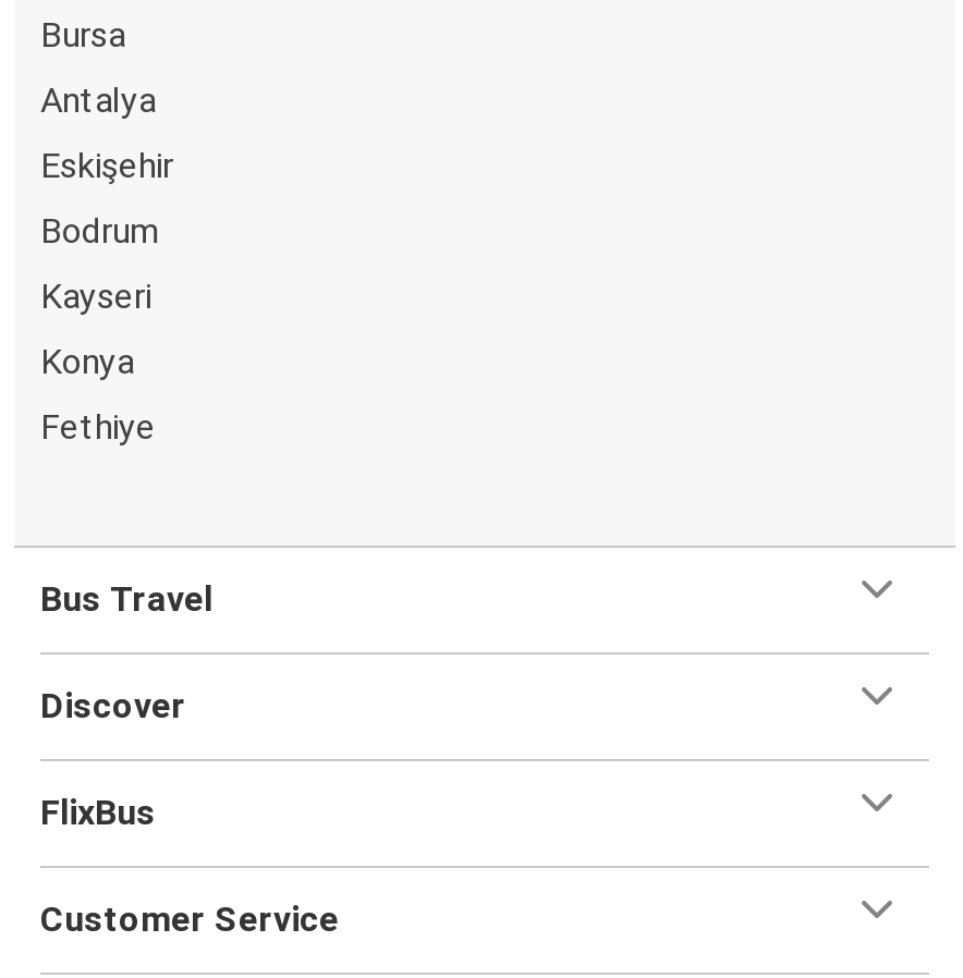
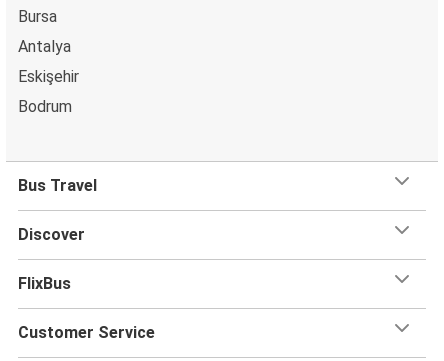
[40,276,156,448] Kayseri | Konya | Fethiye -> none

